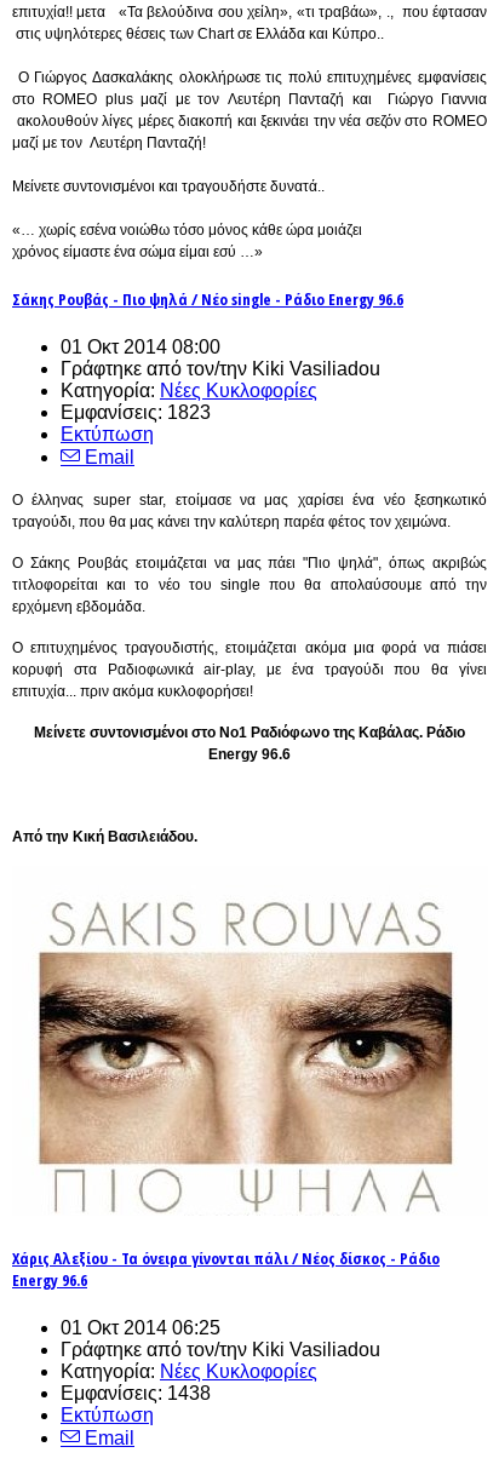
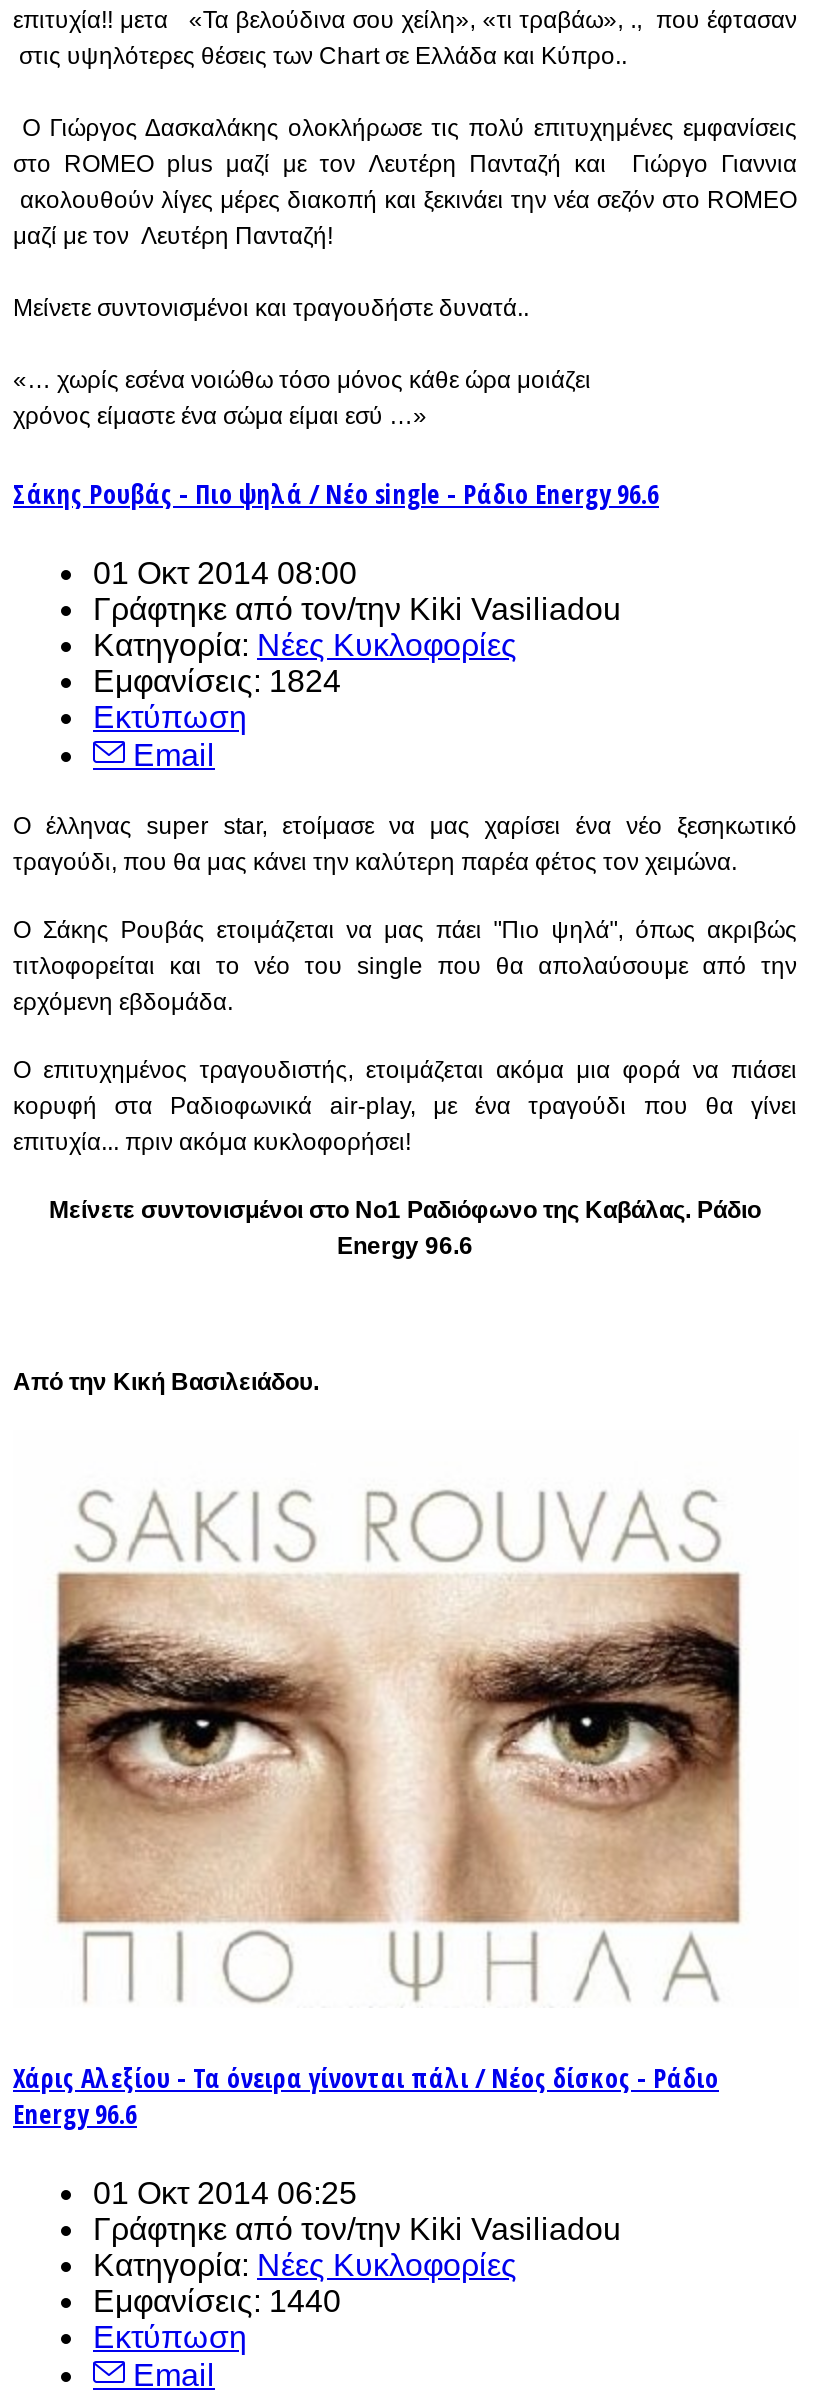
[61,402,211,423] Εμφανίσεις: 1823 -> [93,664,341,698] Εμφανίσεις: 1824
[61,1383,211,1404] Εμφανίσεις: 1438 -> [93,2285,341,2319] Εμφανίσεις: 1440

